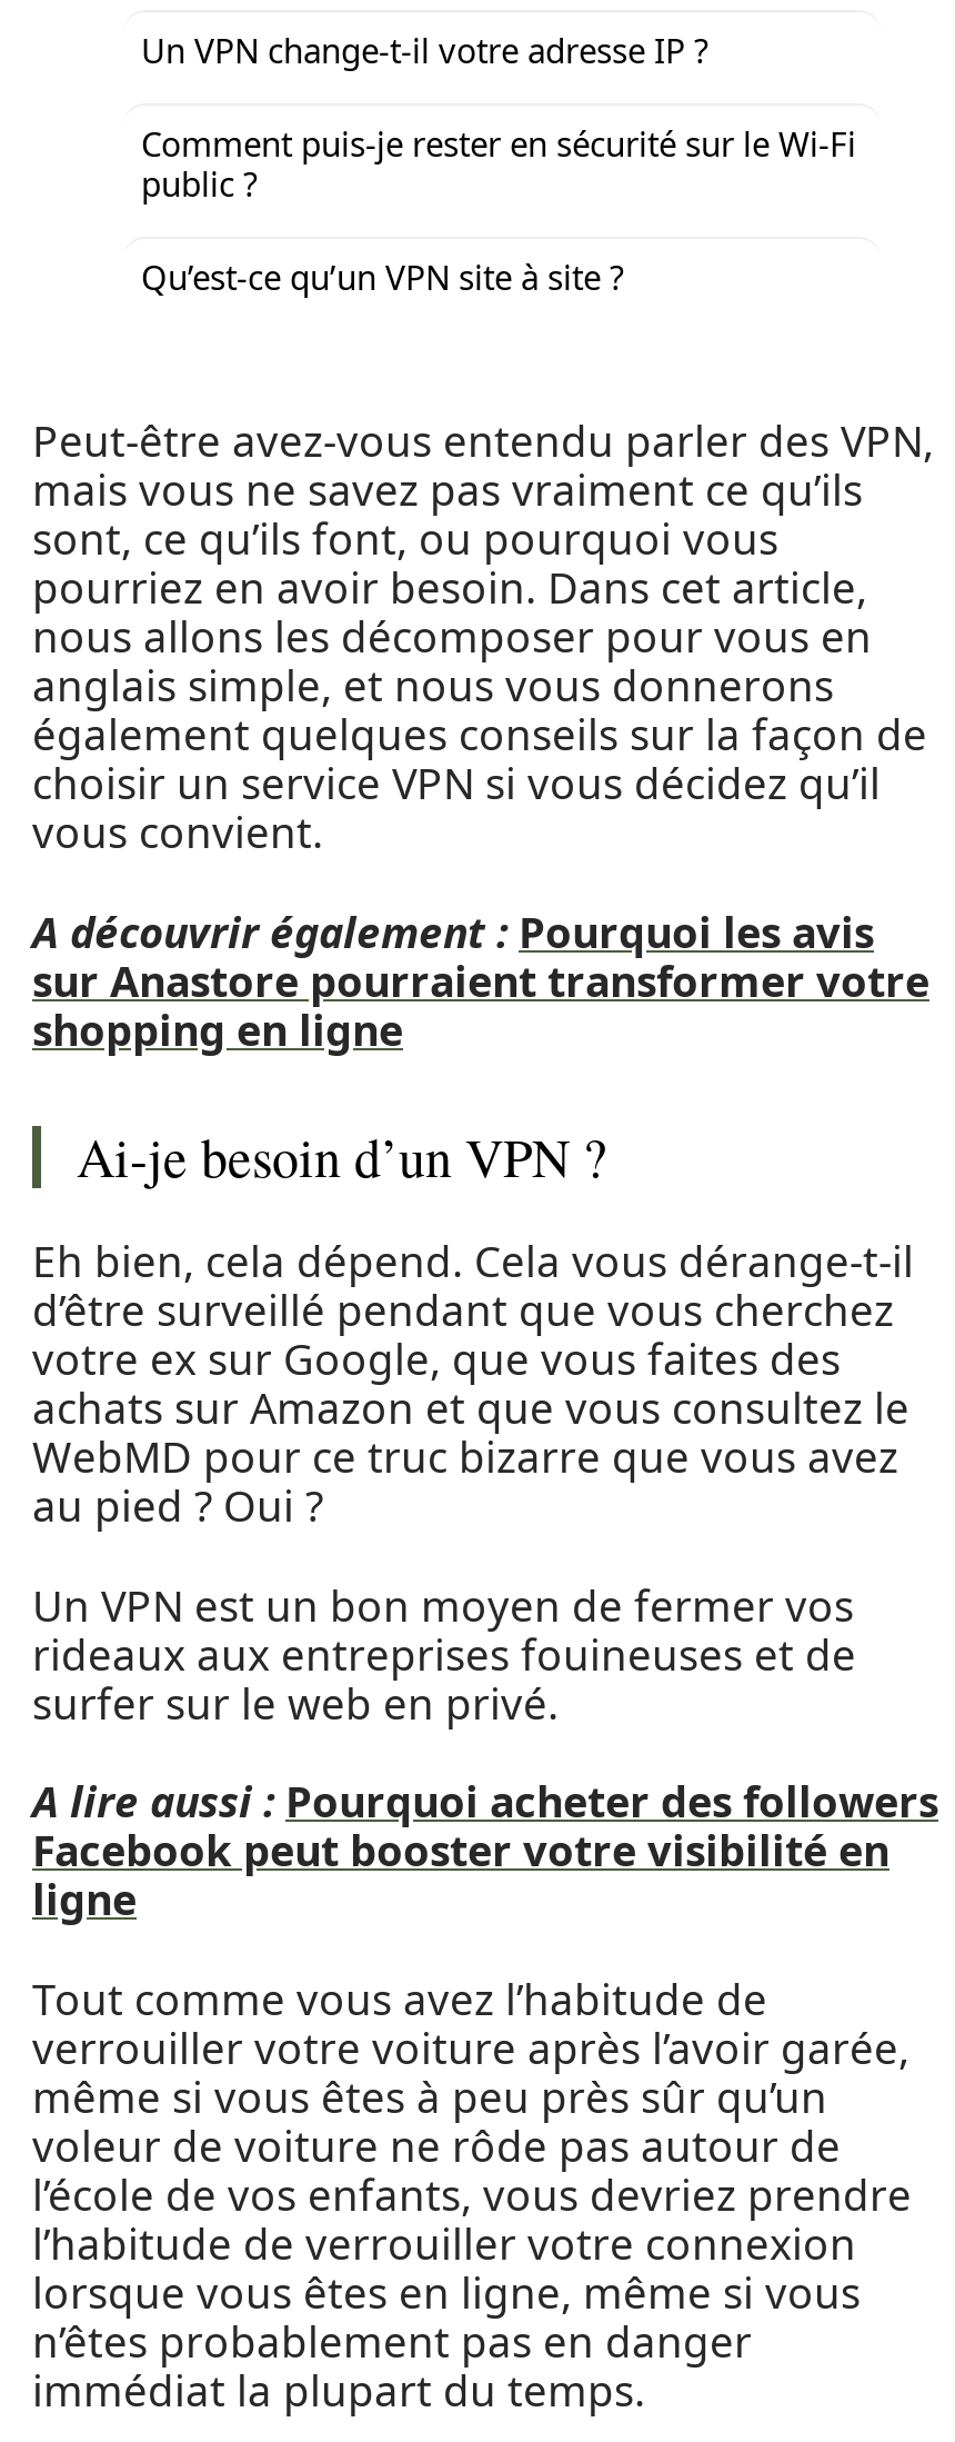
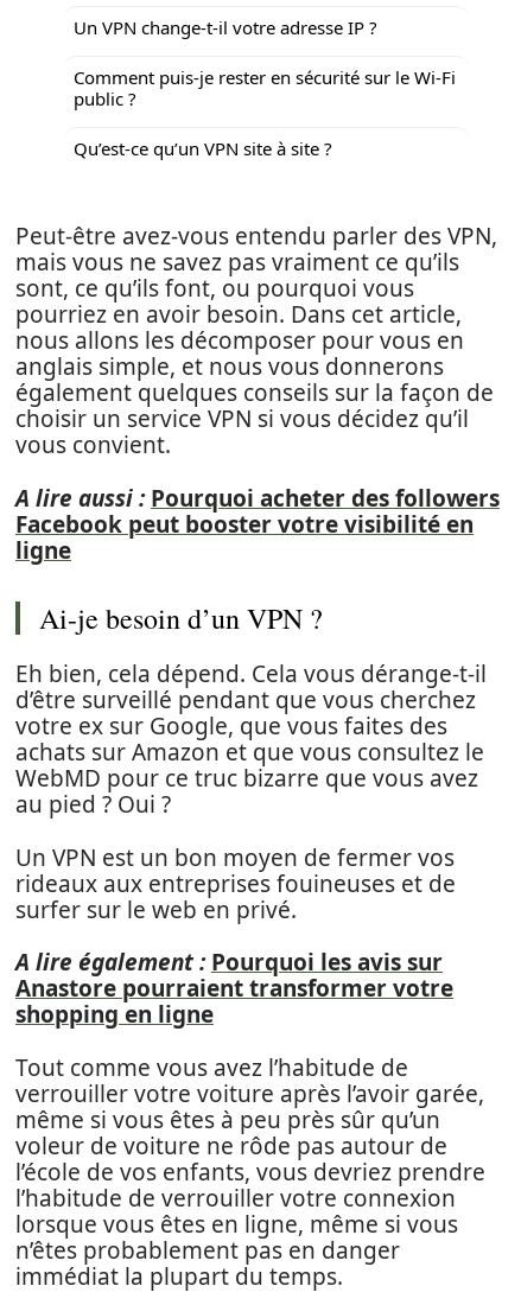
[32,903,929,1009] A découvrir également : Pourquoi les avis | sur Anastore pourraient transformer votre -> none
moved [32,1000,403,1058] -> [15,999,214,1030]: shopping en ligne
none -> [15,947,453,1004] A lire également : Pourquoi les avis sur | Anastore pourraient transformer votre
moved [32,1773,938,1928] -> [15,482,500,565]: A lire aussi : Pourquoi acheter des followers | Facebook peut booster votre visibilité en | ligne

